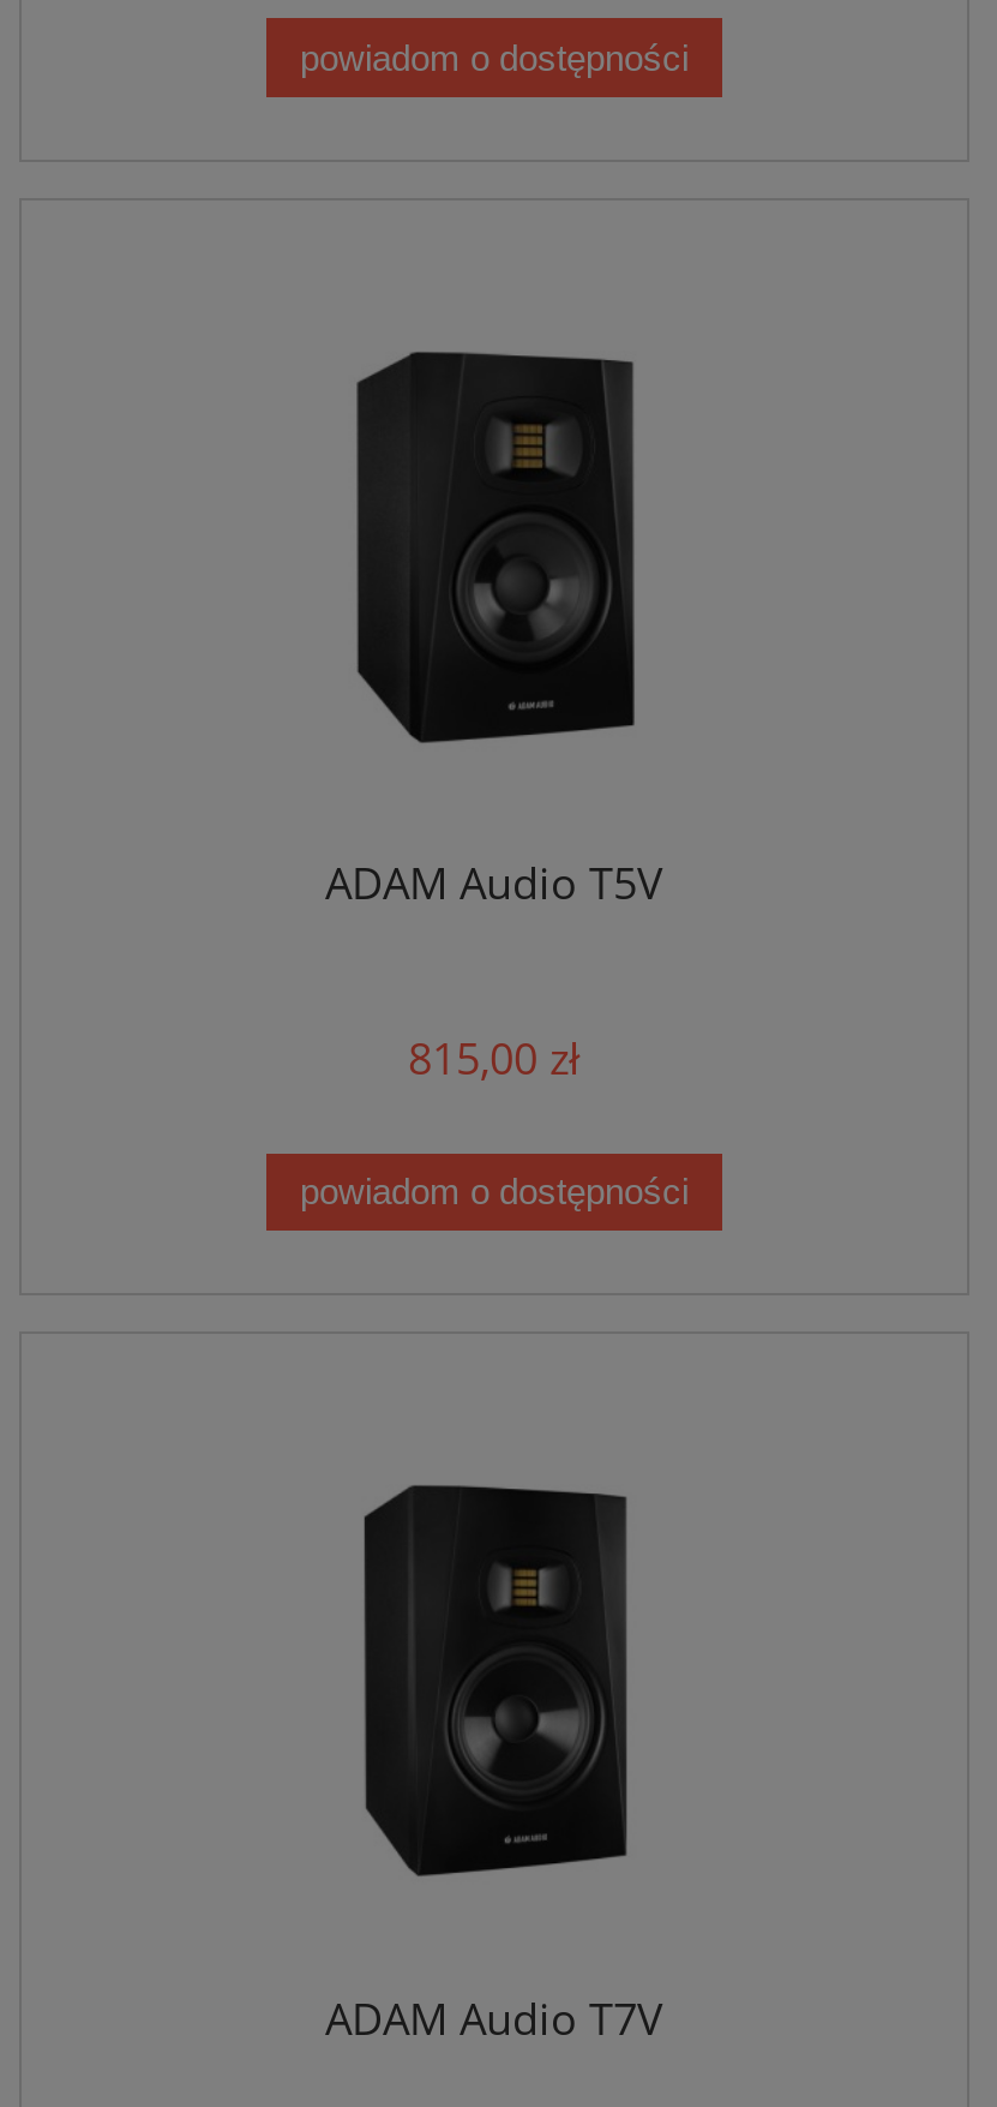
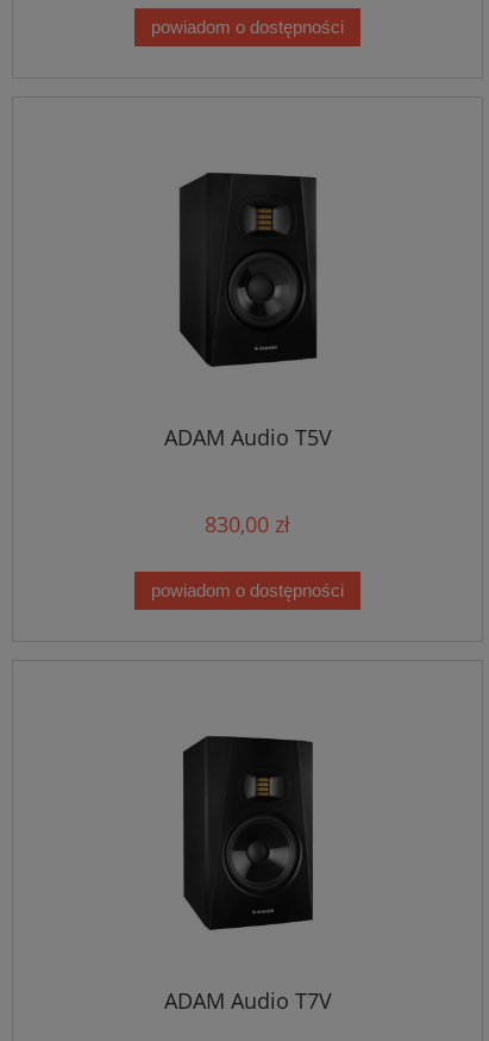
[408,1030,581,1088] 815,00 zł -> [205,510,290,538] 830,00 zł

